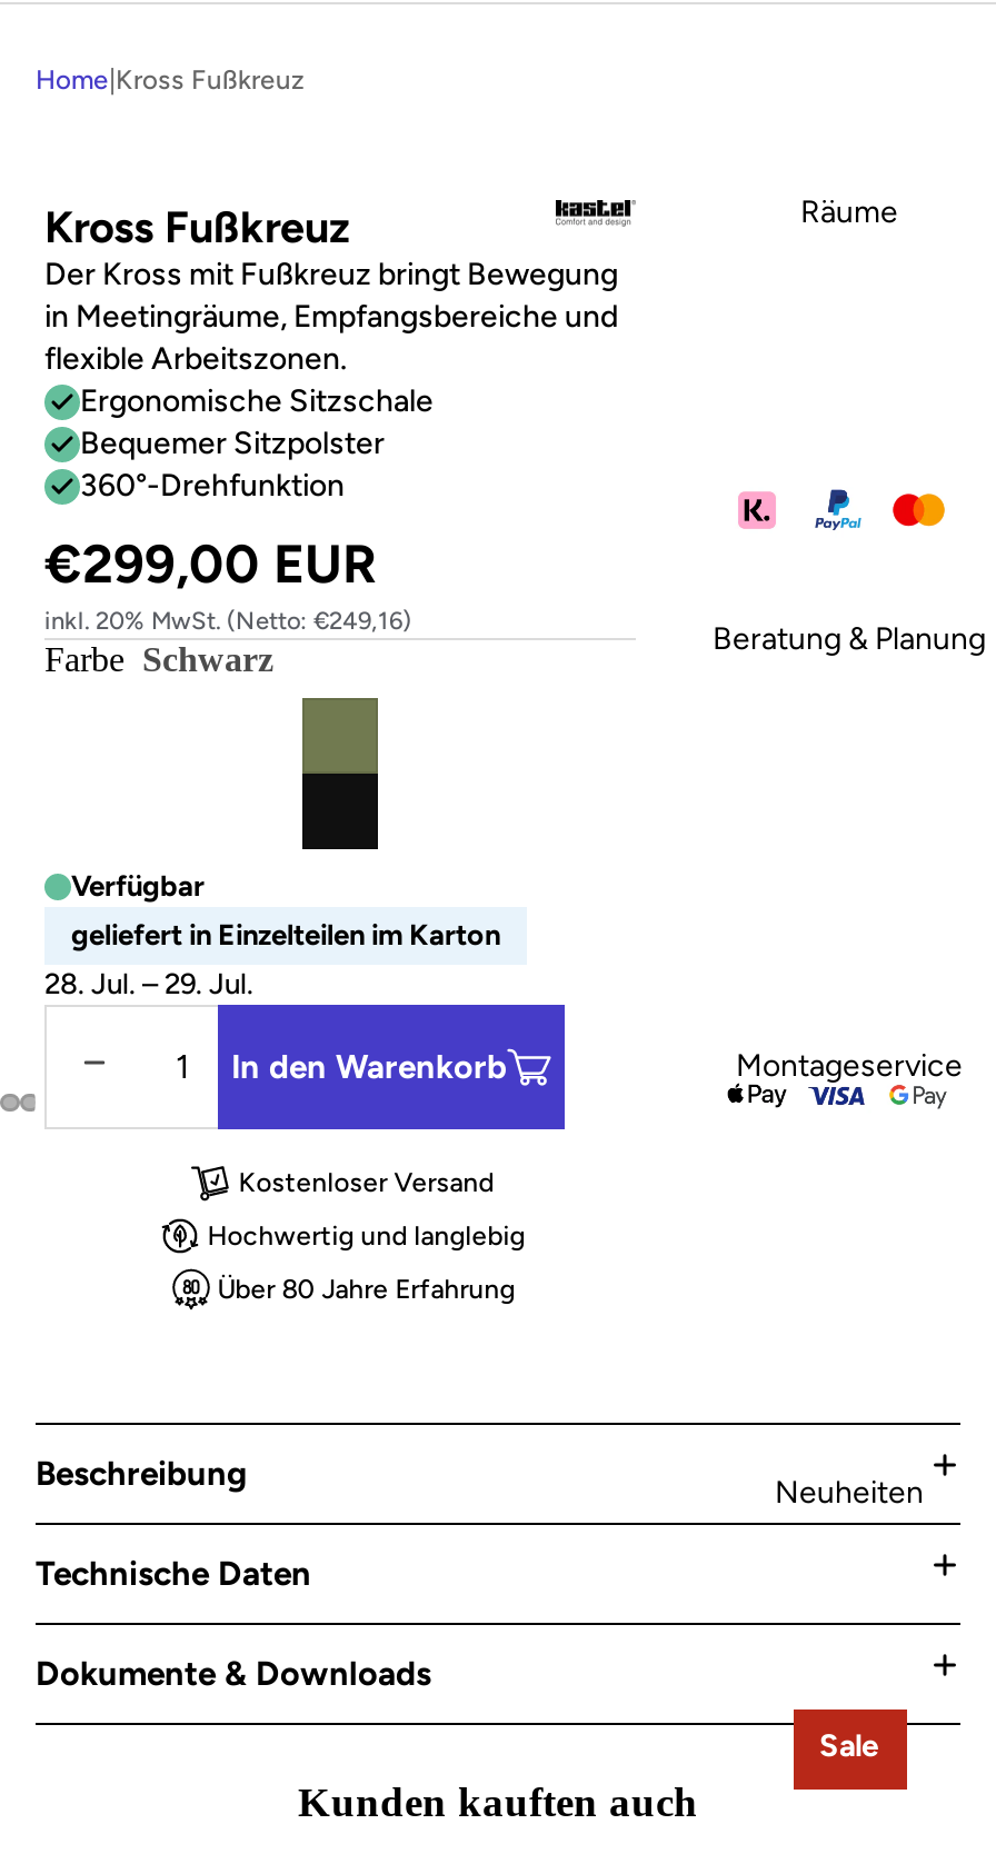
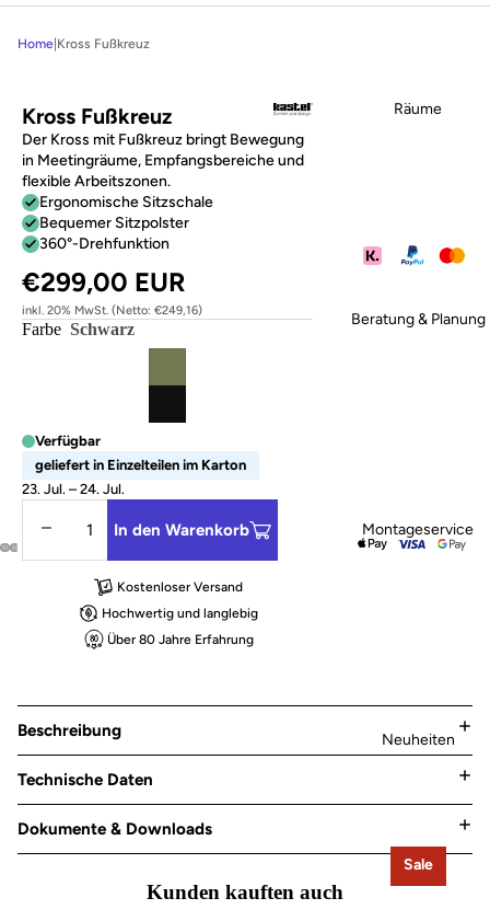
[44,967,253,1000] 28. Jul. – 29. Jul. -> [22,481,125,497] 23. Jul. – 24. Jul.

